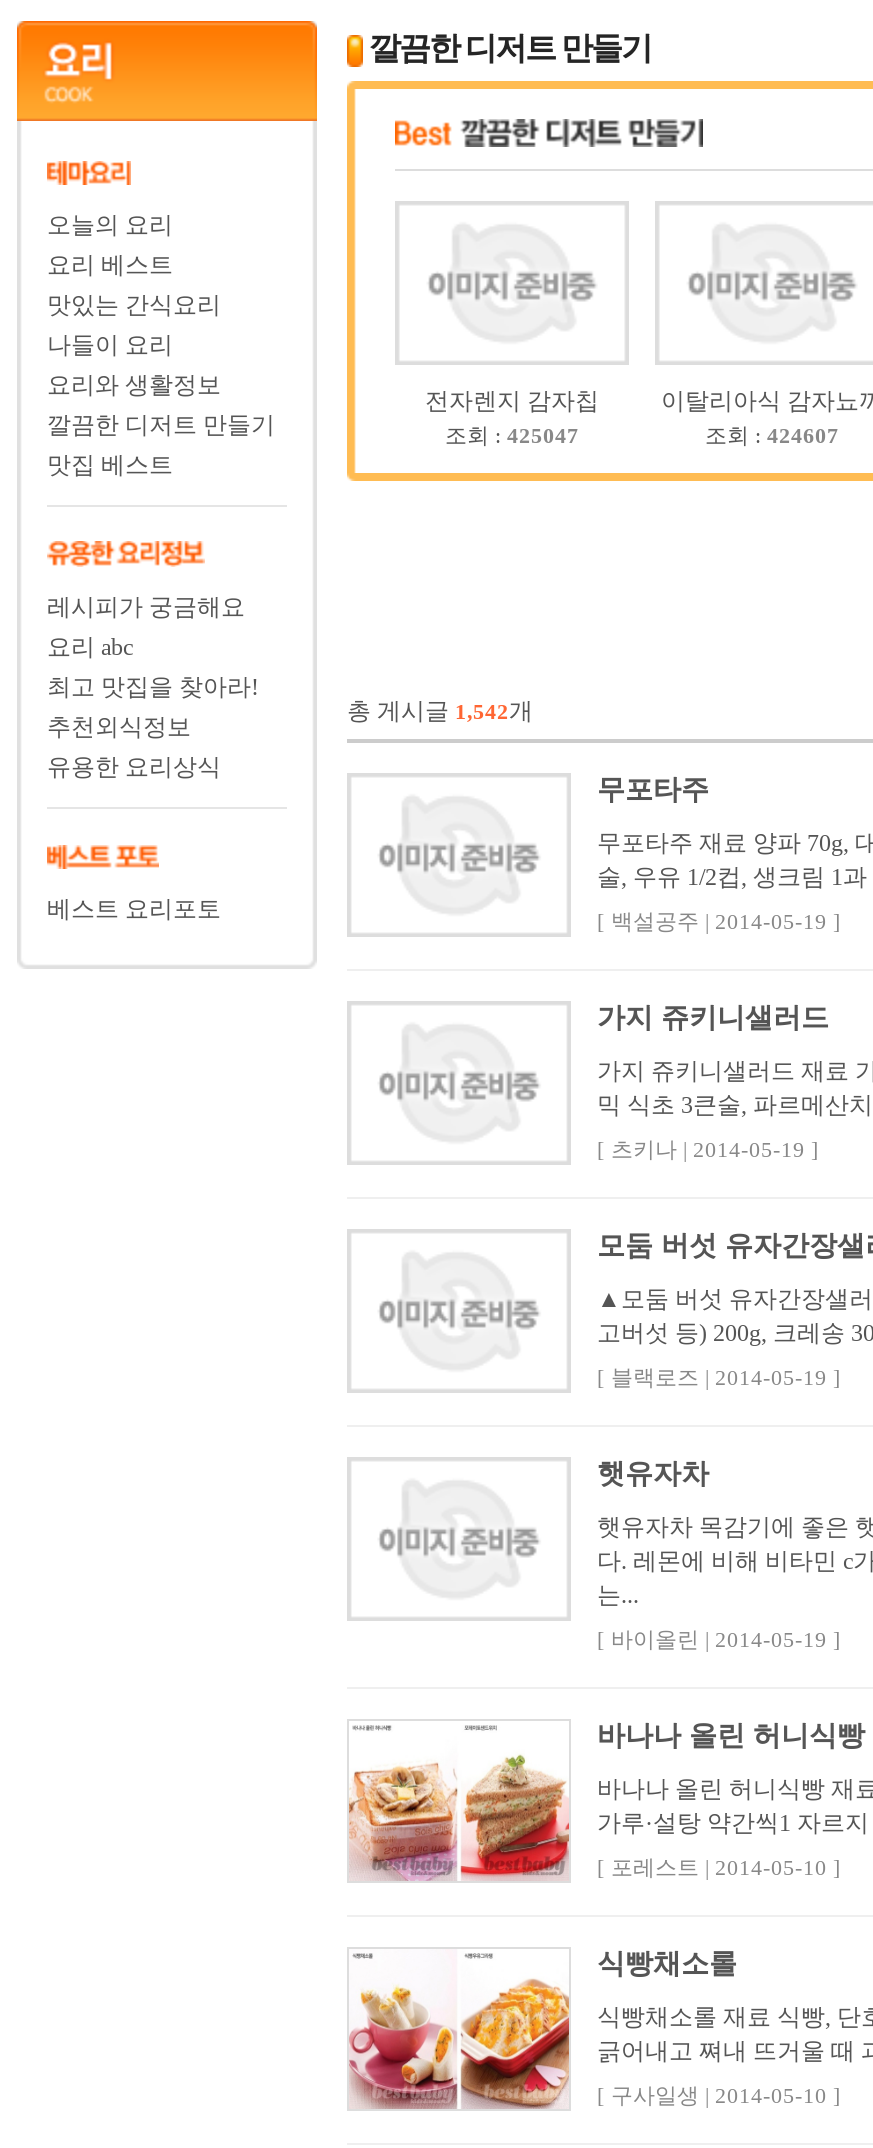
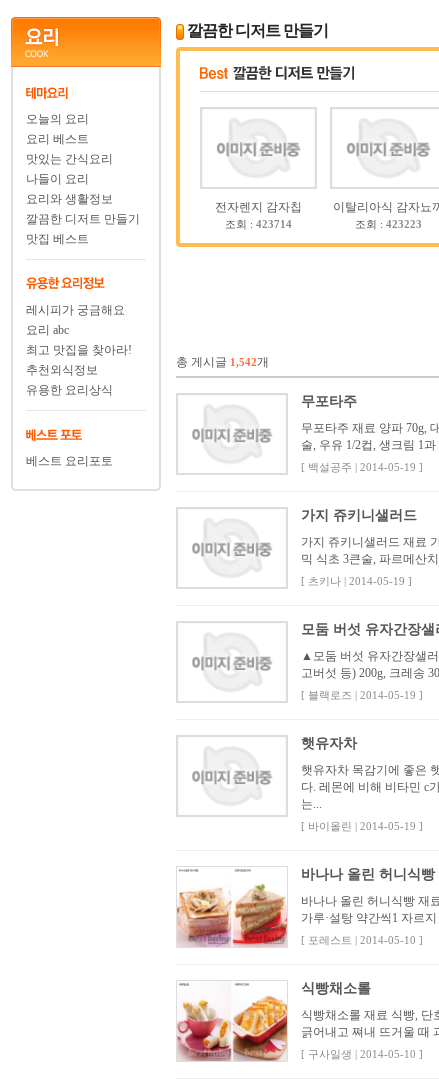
[445,423,579,447] 조회 : 425047 -> [225,218,292,230] 조회 : 423714
[705,423,839,447] 조회 : 424607 -> [355,218,422,230] 조회 : 423223

